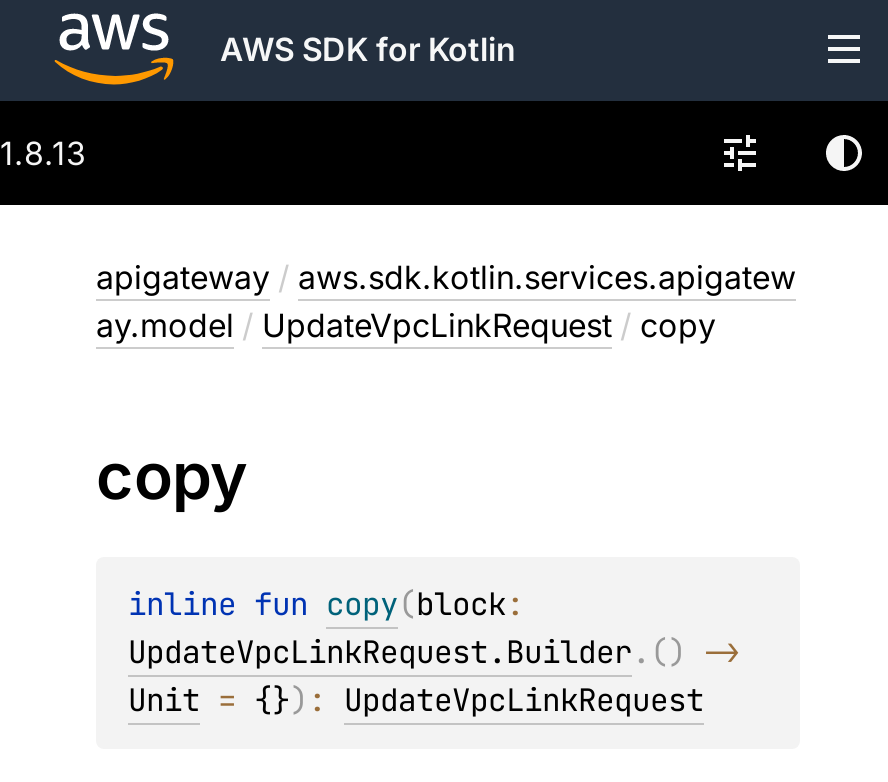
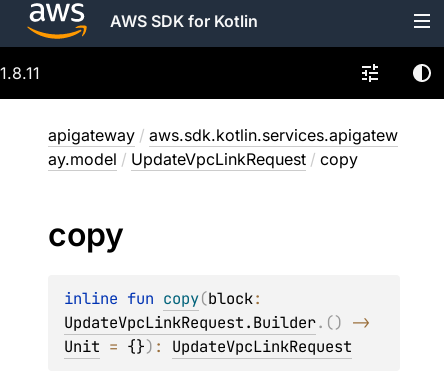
[0,133,86,173] 1.8.13 -> [0,63,40,83] 1.8.11

